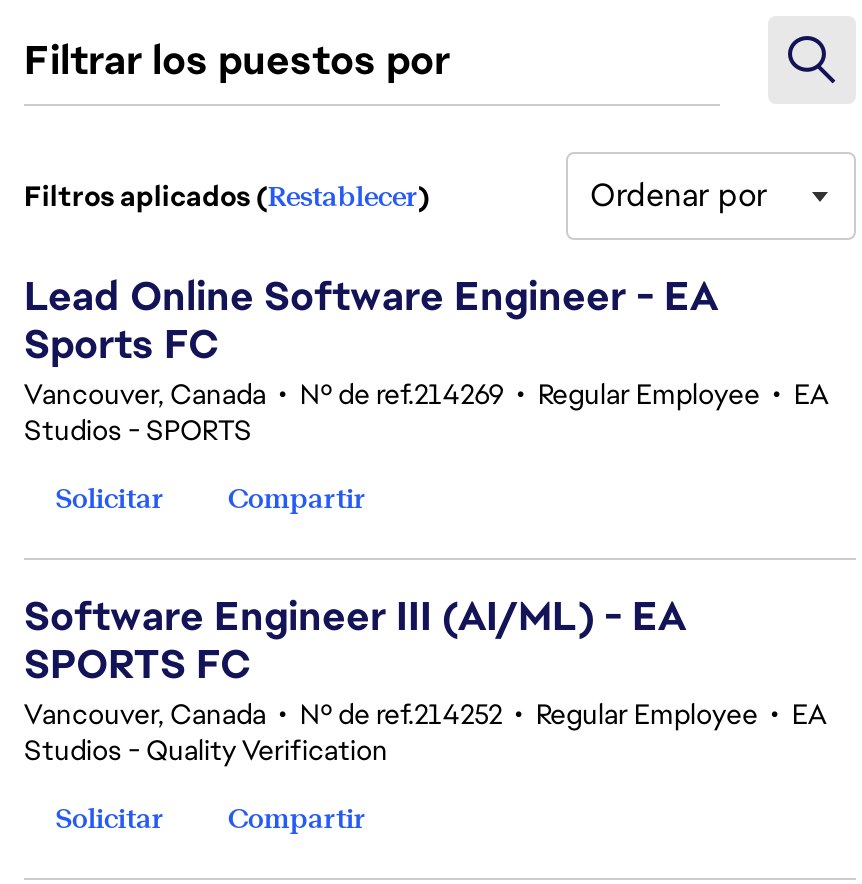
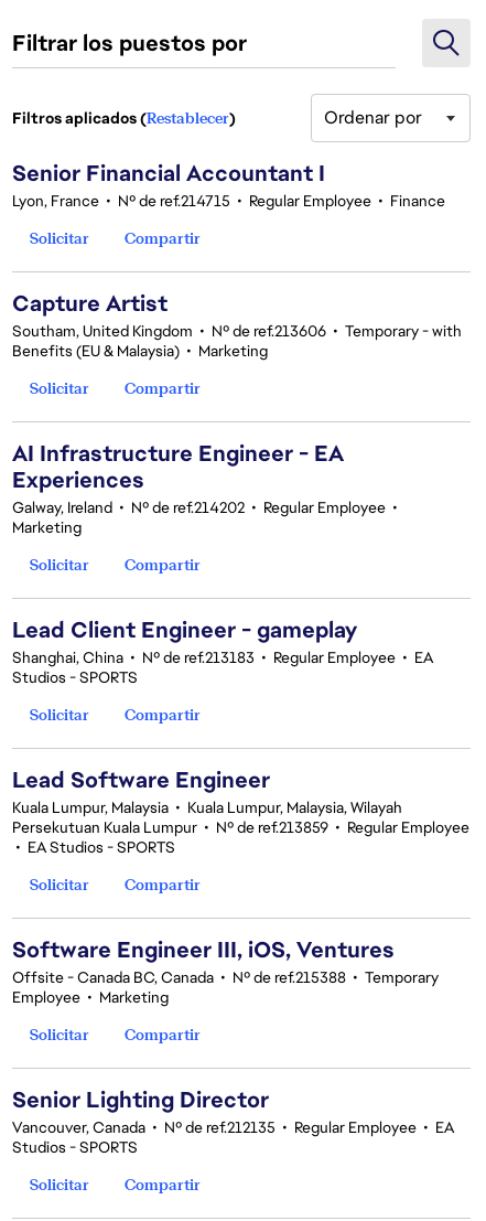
[24,270,828,412] Lead Online Software Engineer - EA | Sports FC | Vancouver, Canada • Nº de ref.214269 • Regular Employee • EA -> [12,159,462,667] Senior Financial Accountant I | Lyon, France • Nº de ref.214715 • Regular Employee • Finance | Solicitar | Compartir | Capture Artist | Southam, United Kingdom • Nº de ref.213606 • Temporary - with | Benefits (EU & Malaysia) • Marketing | Solicitar | Compartir | AI Infrastructure Engineer - EA | Experiences | Galway, Ireland • Nº de ref.214202 • Regular Employee • | Marketing | Solicitar | Compartir | Lead Client Engineer - gameplay | Shanghai, China • Nº de ref.213183 • Regular Employee • EA
[24,590,826,768] Software Engineer III (AI/ML) - EA | SPORTS FC | Vancouver, Canada • Nº de ref.214252 • Regular Employee • EA | Studios - Quality Verification -> [12,765,469,1157] Lead Software Engineer | Kuala Lumpur, Malaysia • Kuala Lumpur, Malaysia, Wilayah | Persekutuan Kuala Lumpur • Nº de ref.213859 • Regular Employee | • EA Studios - SPORTS | Solicitar | Compartir | Software Engineer III, iOS, Ventures | Offsite - Canada BC, Canada • Nº de ref.215388 • Temporary | Employee • Marketing | Solicitar | Compartir | Senior Lighting Director | Vancouver, Canada • Nº de ref.212135 • Regular Employee • EA | Studios - SPORTS

